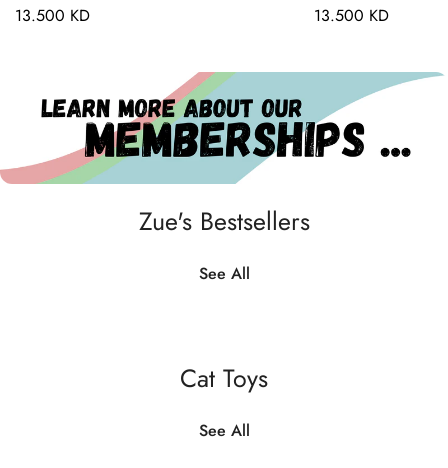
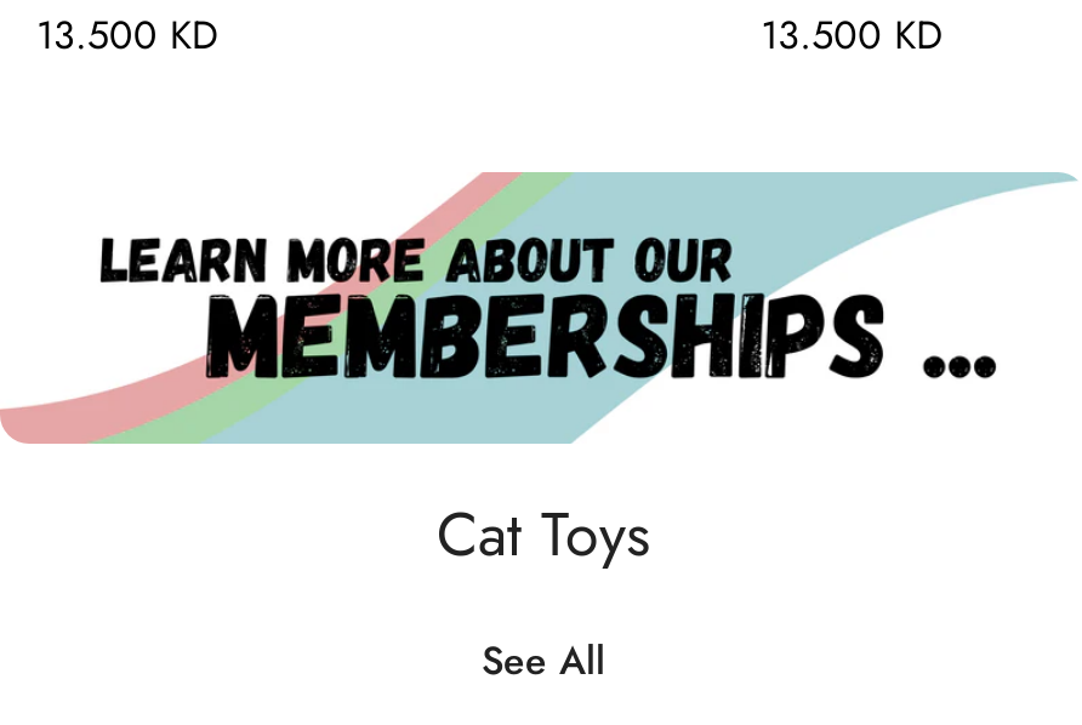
[138,203,309,285] Zue's Bestsellers | See All -> none

